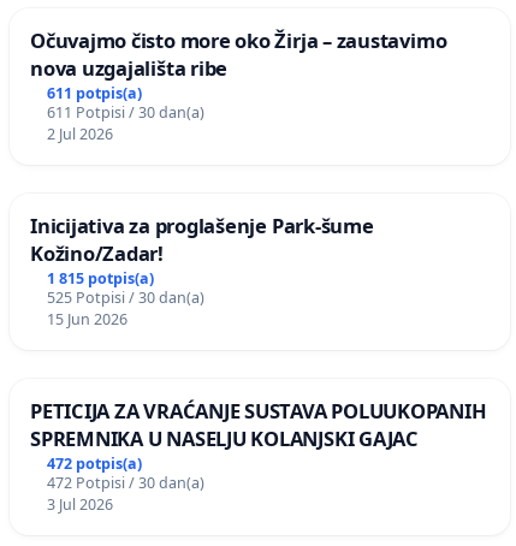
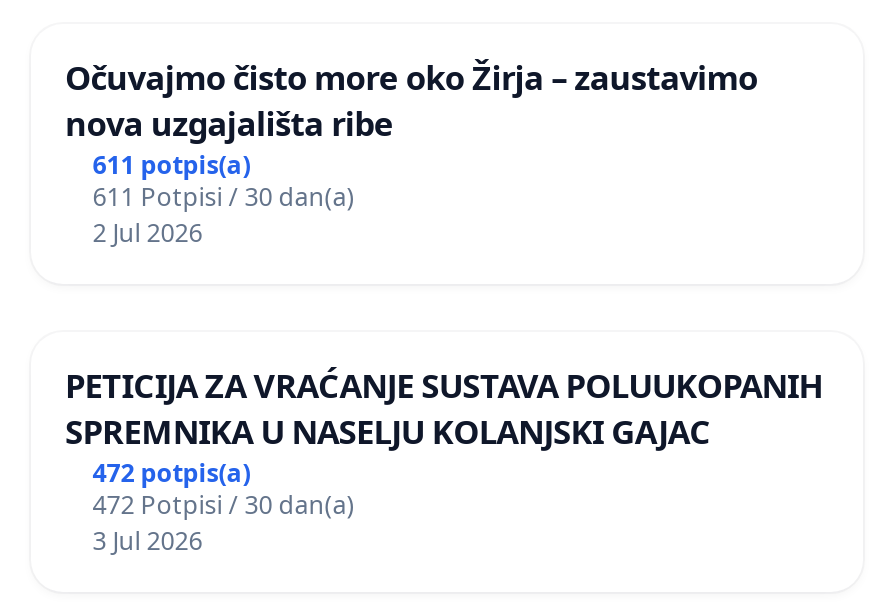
[30,212,374,330] Inicijativa za proglašenje Park-šume | Kožino/Zadar! | 1 815 potpis(a) | 525 Potpisi / 30 dan(a) | 15 Jun 2026 -> none

